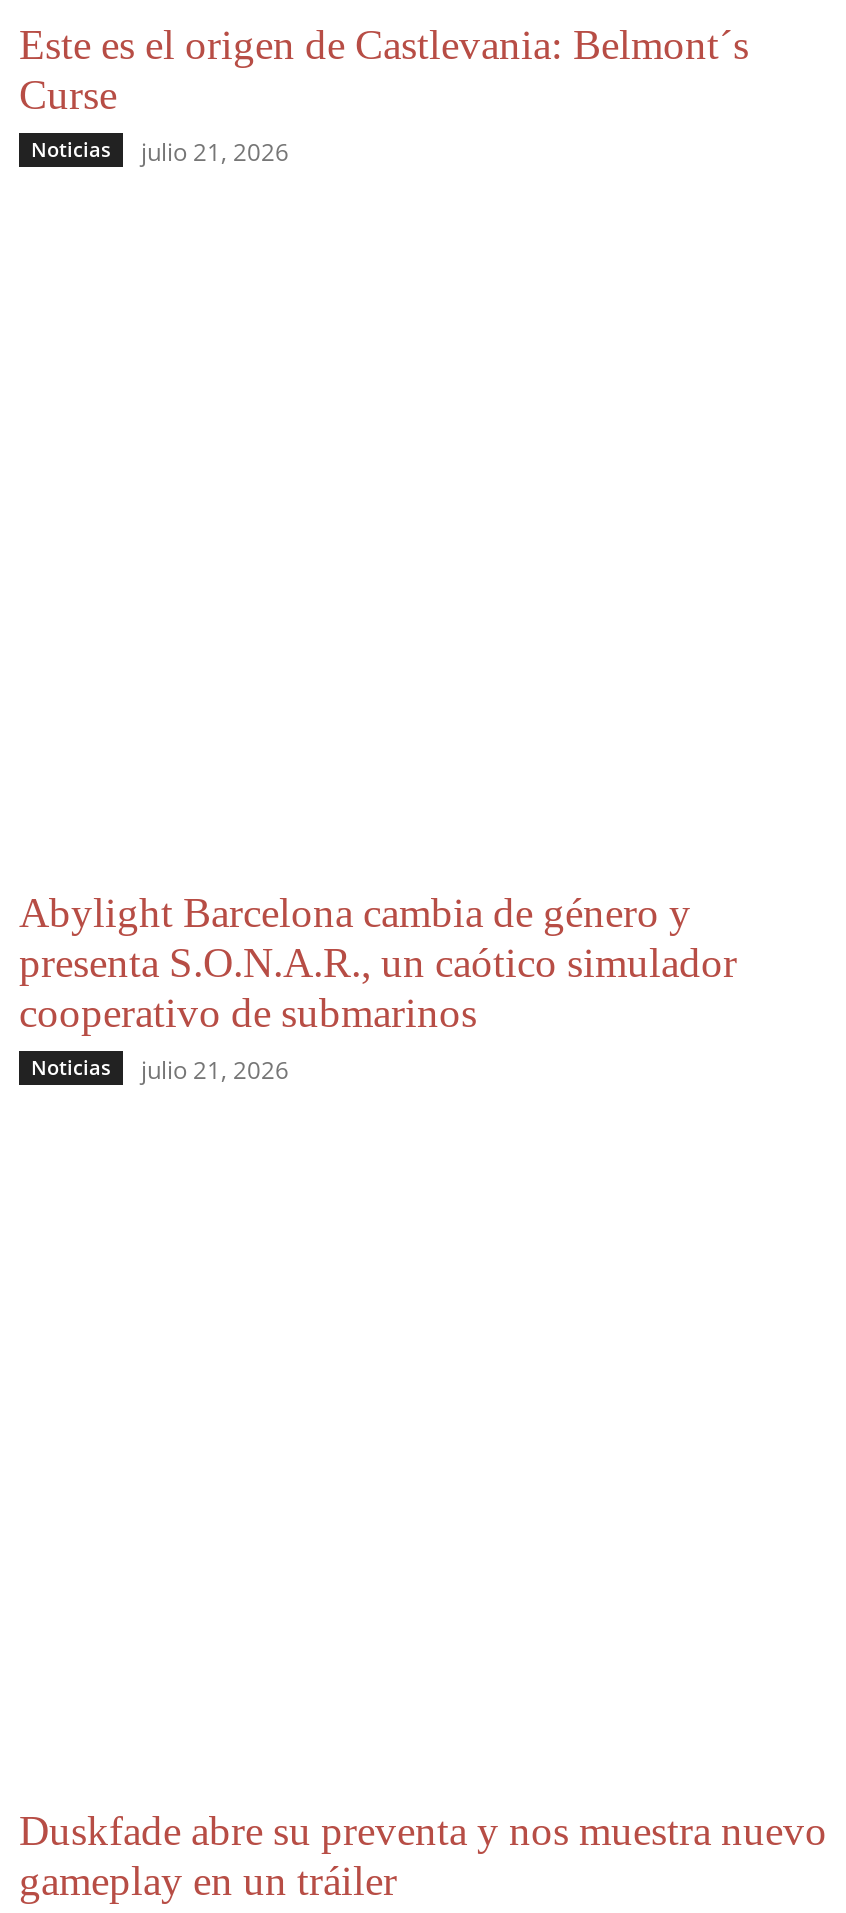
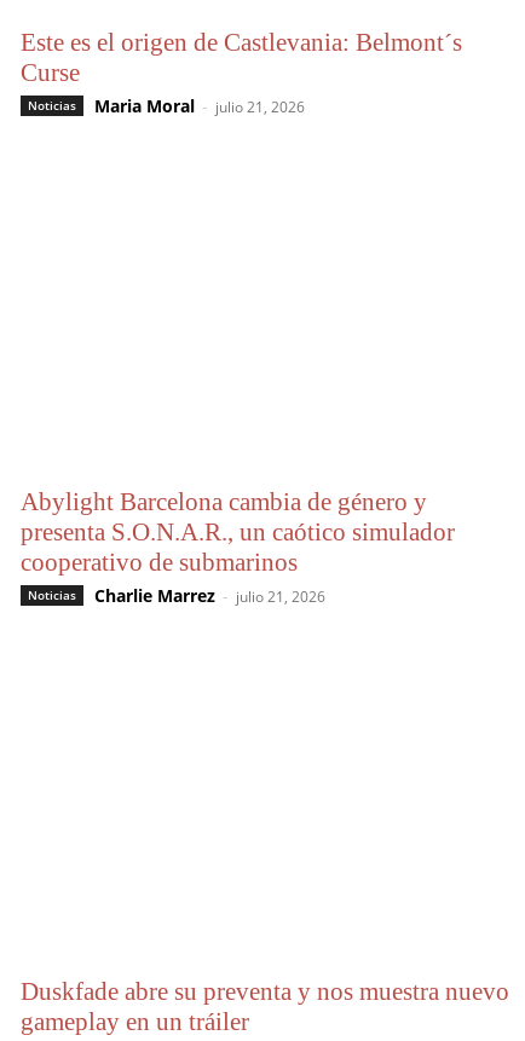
[141,135,289,169] julio 21, 2026 -> [94,94,305,117] Maria Moral - julio 21, 2026
[141,1053,289,1087] julio 21, 2026 -> [94,584,325,607] Charlie Marrez - julio 21, 2026

